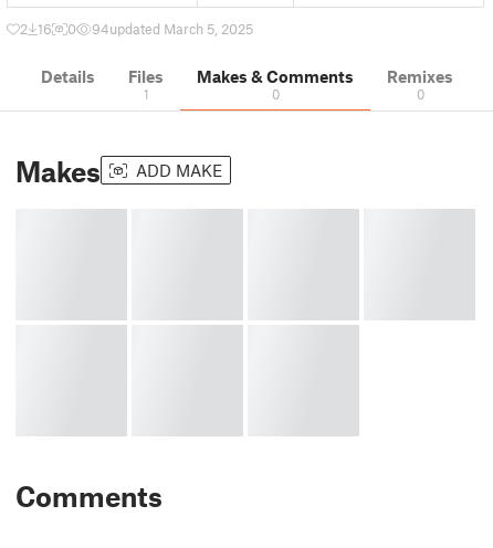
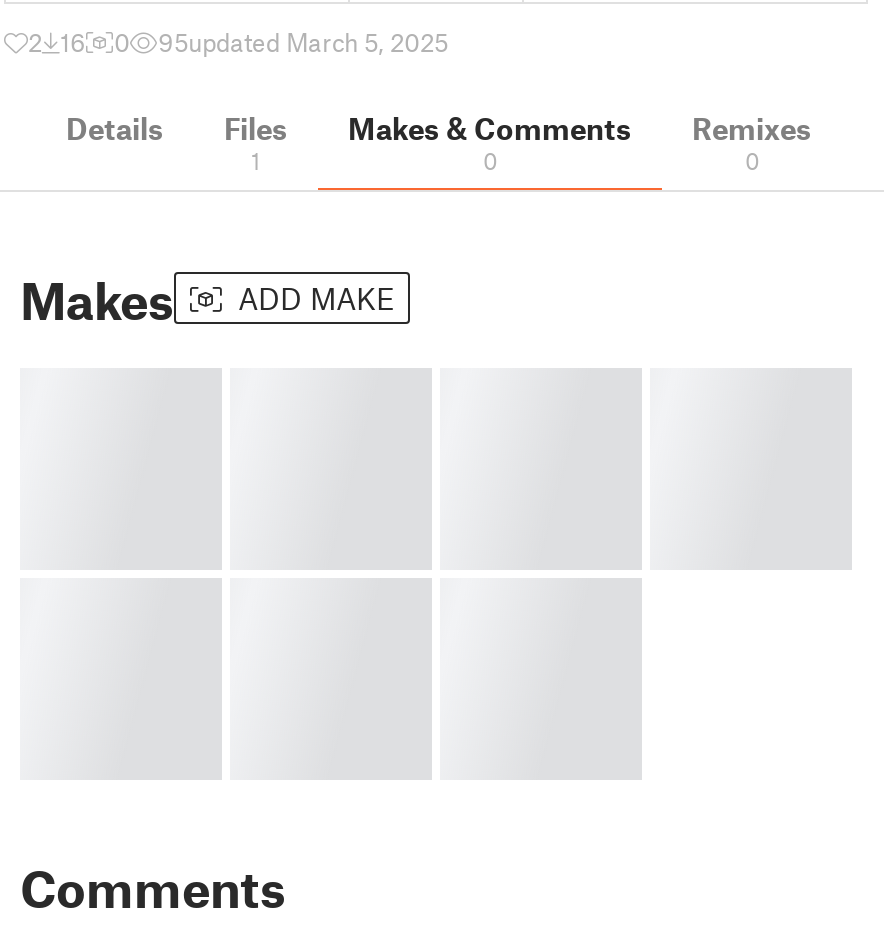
[92,20,253,38] 94updated March 5, 2025 -> [158,26,448,58] 95updated March 5, 2025

